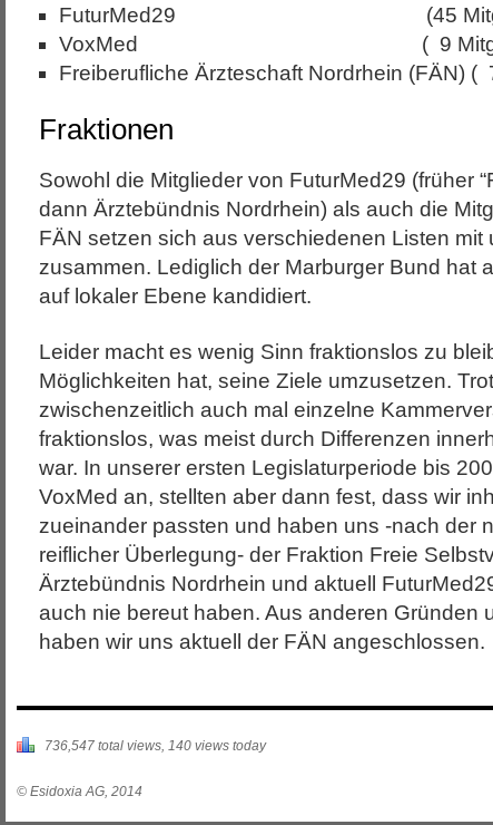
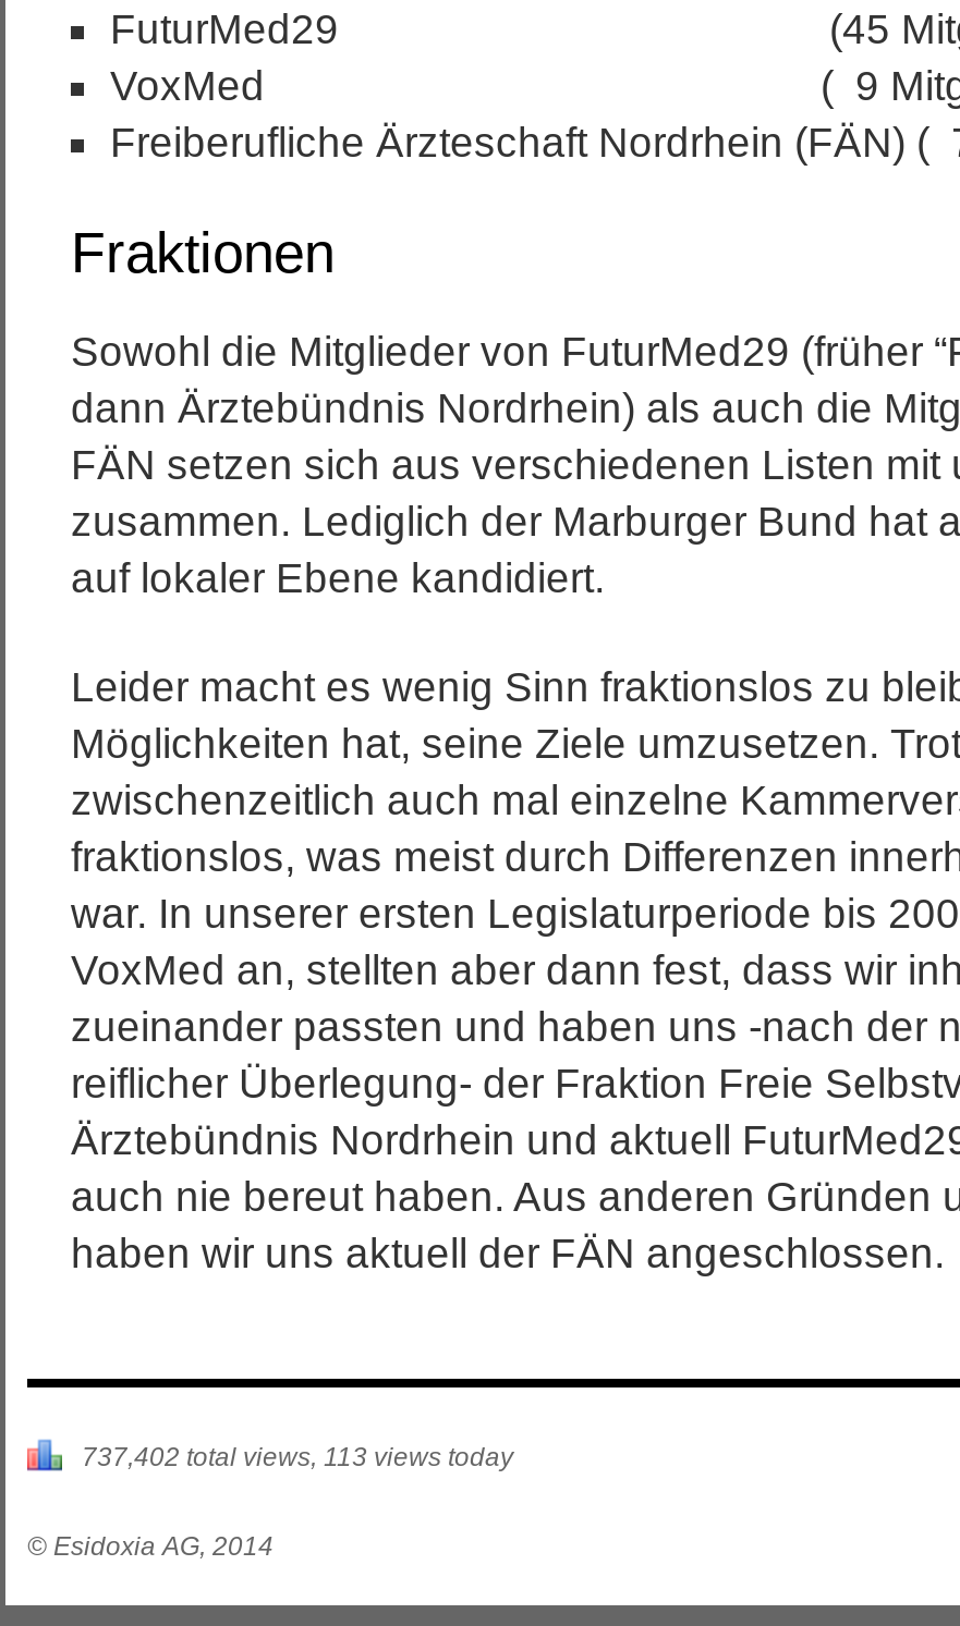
[45,738,266,754] 736,547 total views, 140 views today -> [82,1442,513,1472] 737,402 total views, 113 views today

